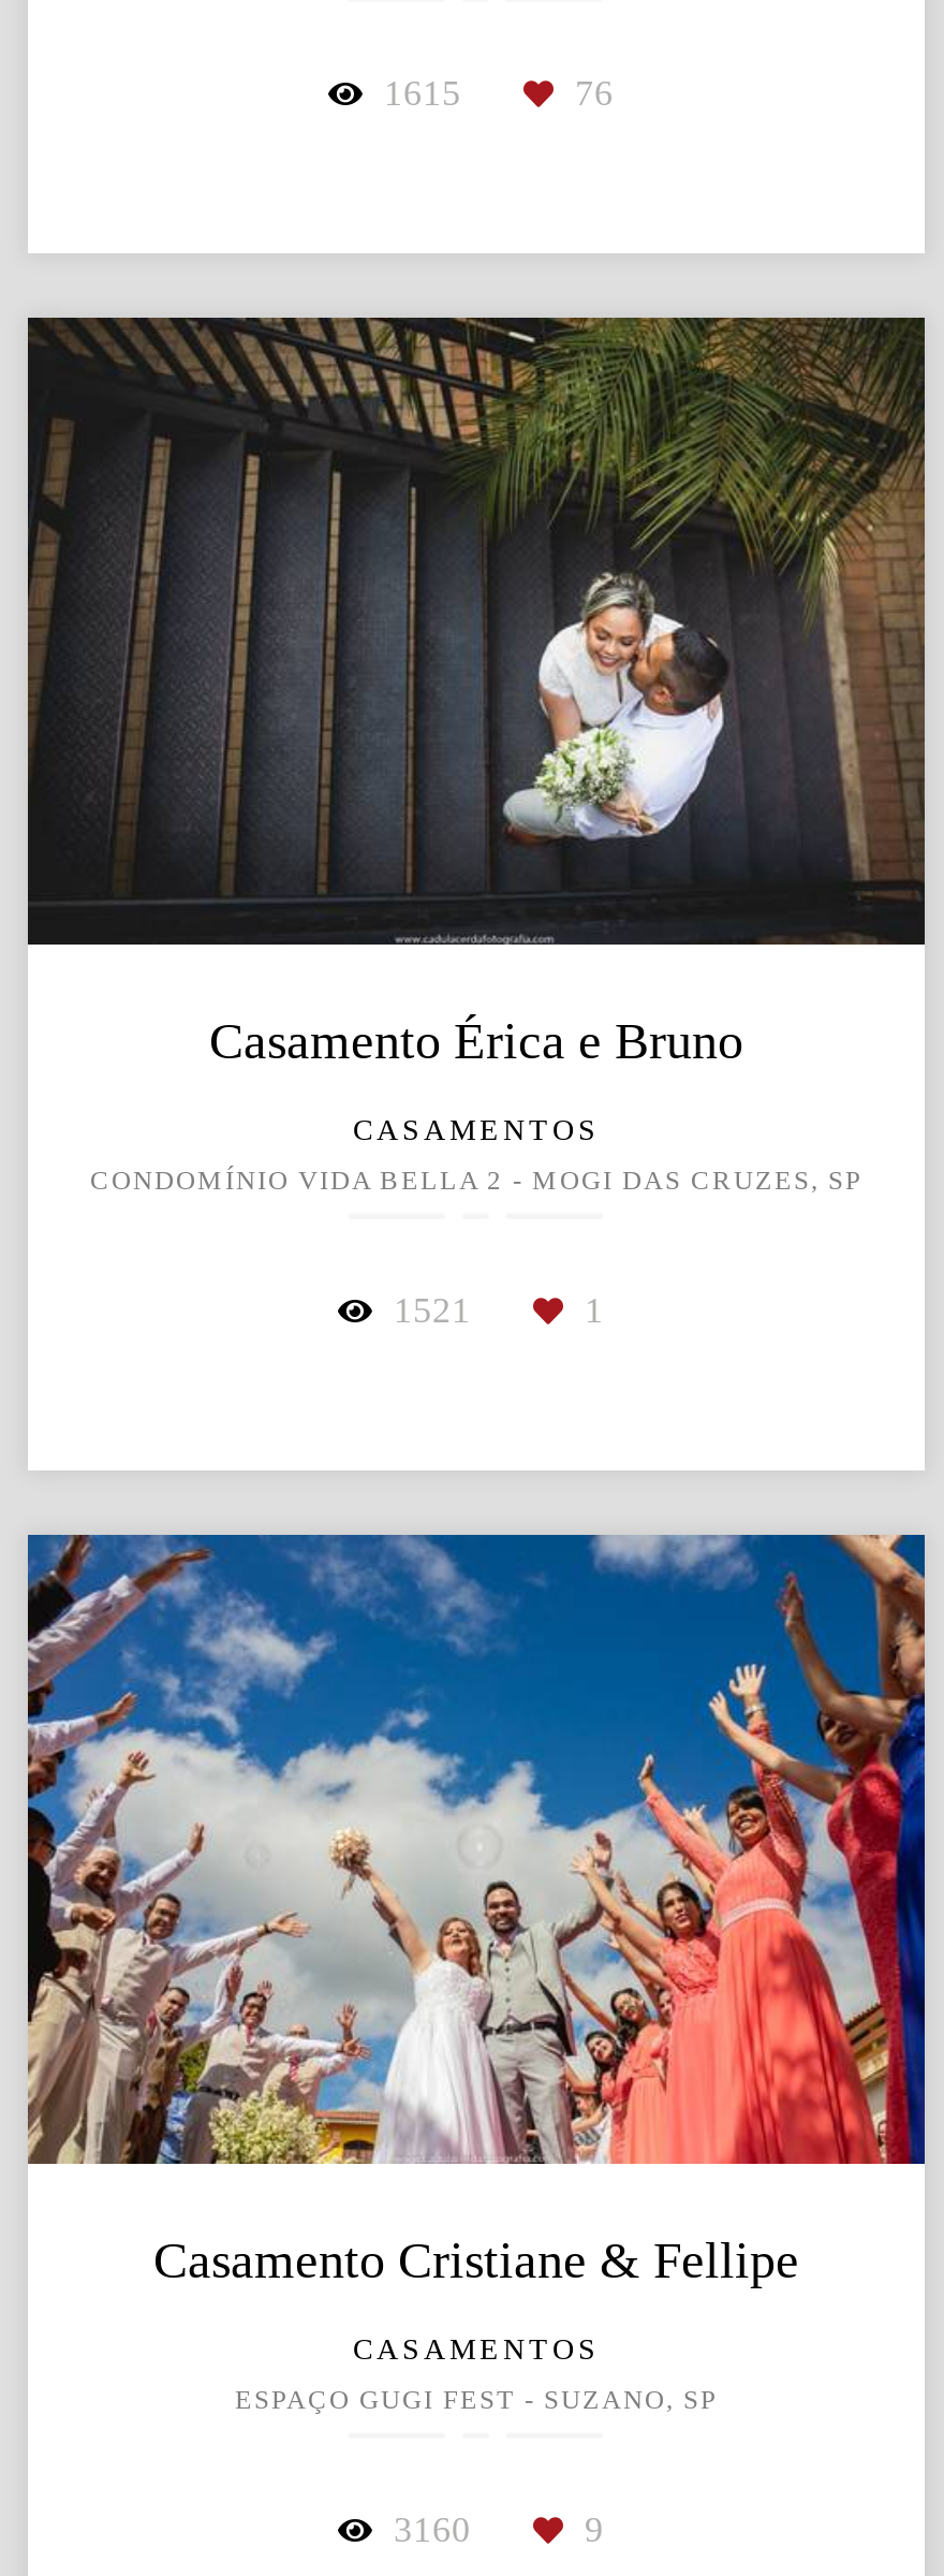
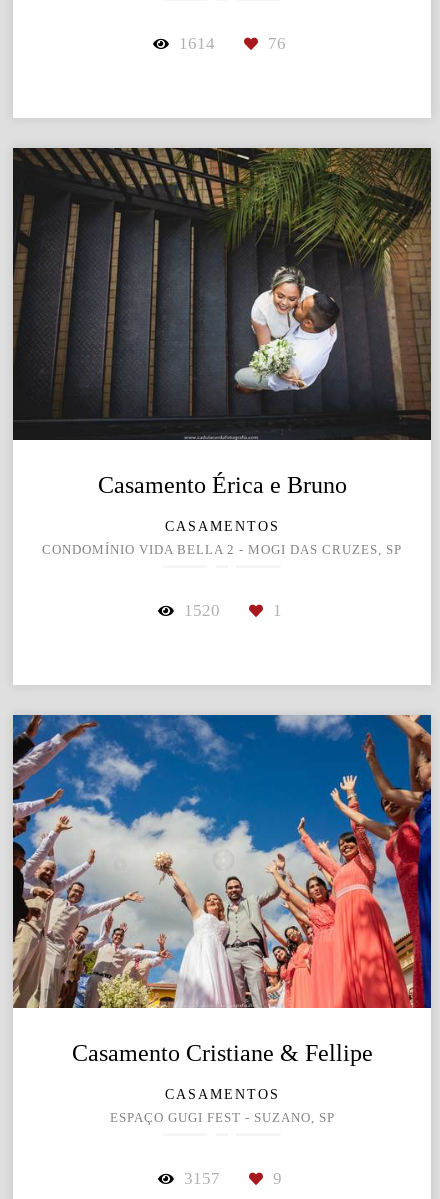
[384,73,461,113] 1615 -> [179,34,215,53] 1614
[394,1291,471,1332] 1521 -> [183,601,219,620] 1520
[394,2509,471,2550] 3160 -> [183,1169,219,1188] 3157

